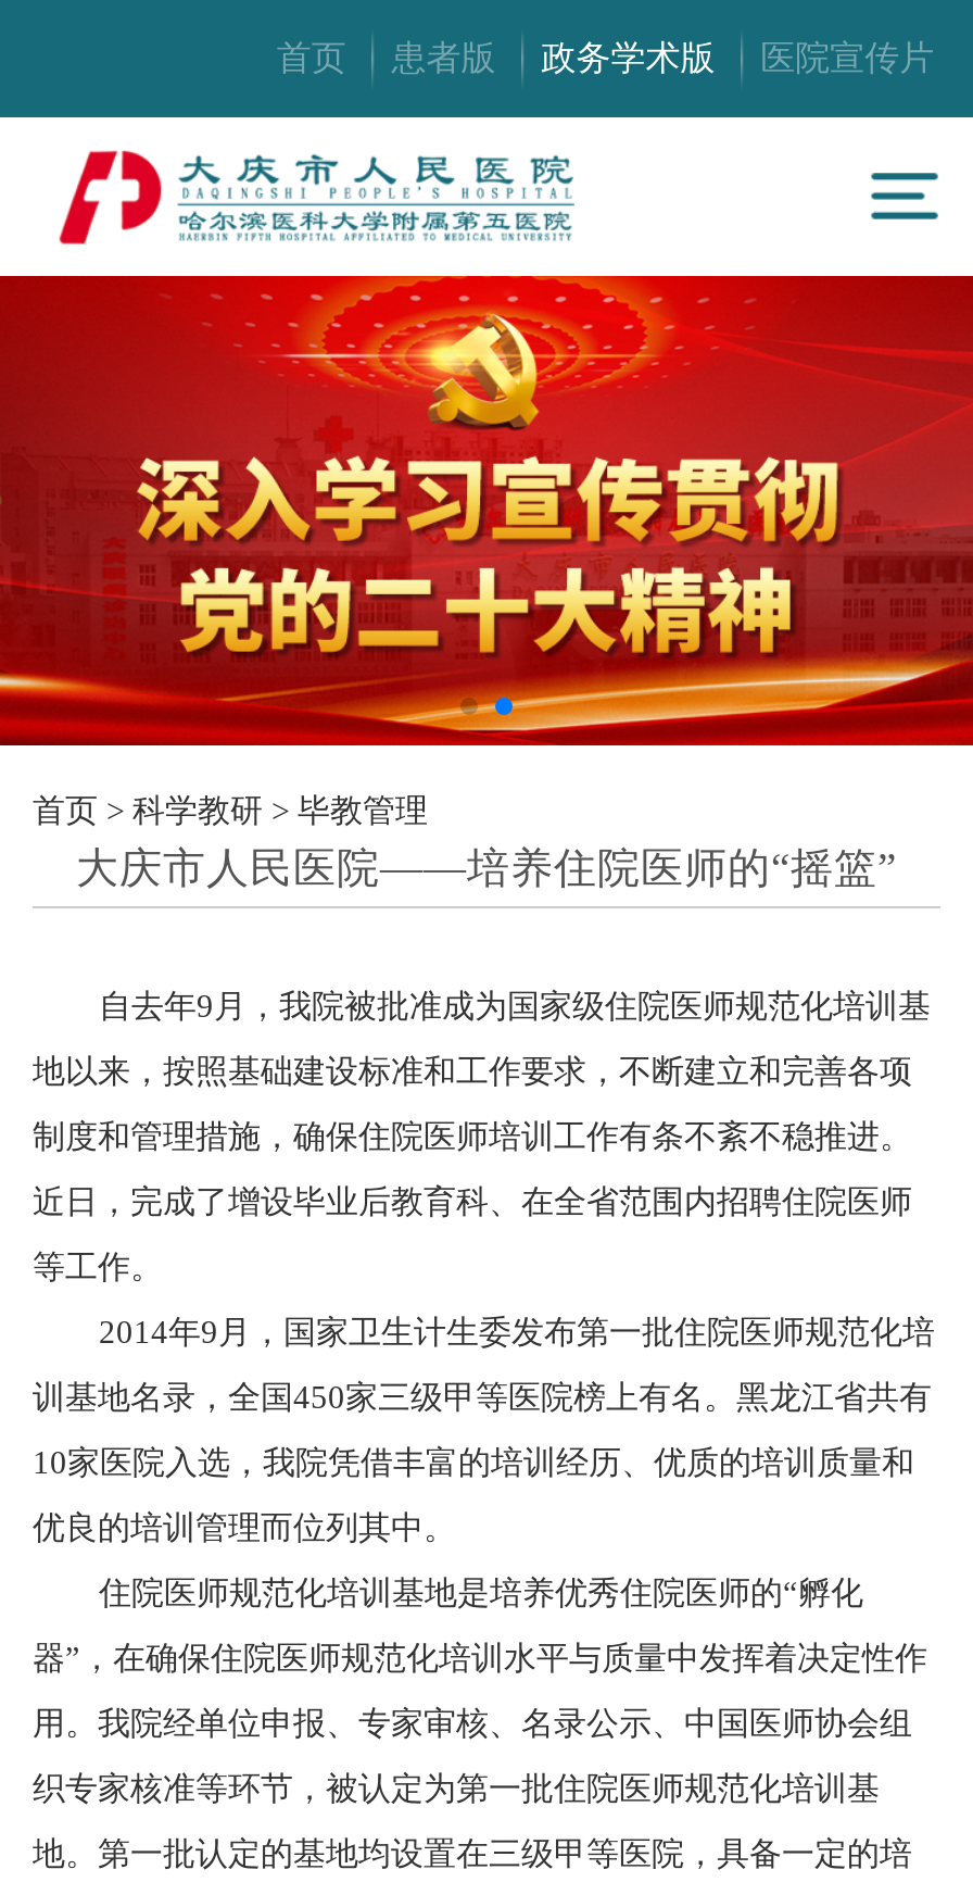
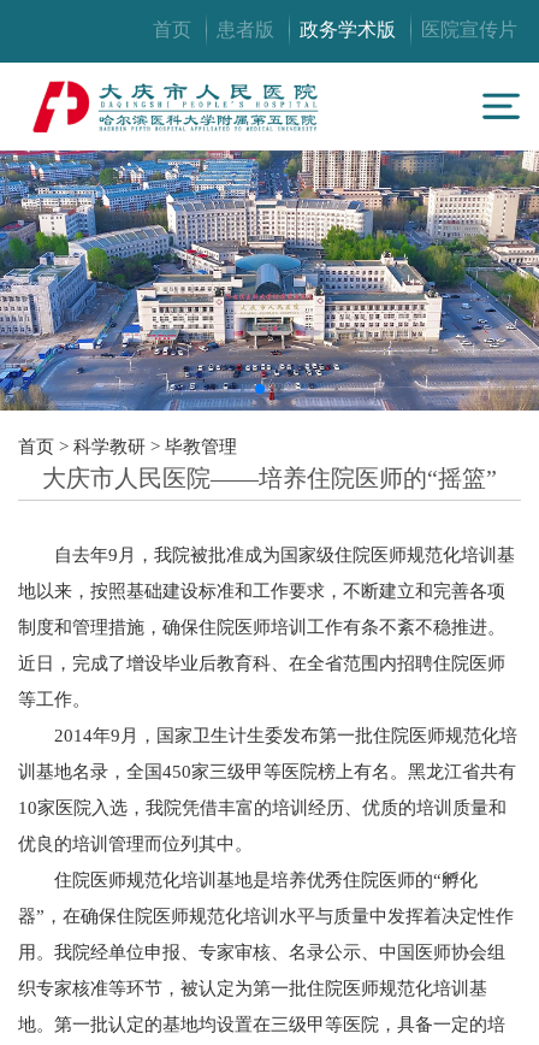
[7,274,966,748] [image] -> [4,149,535,412] [image]

